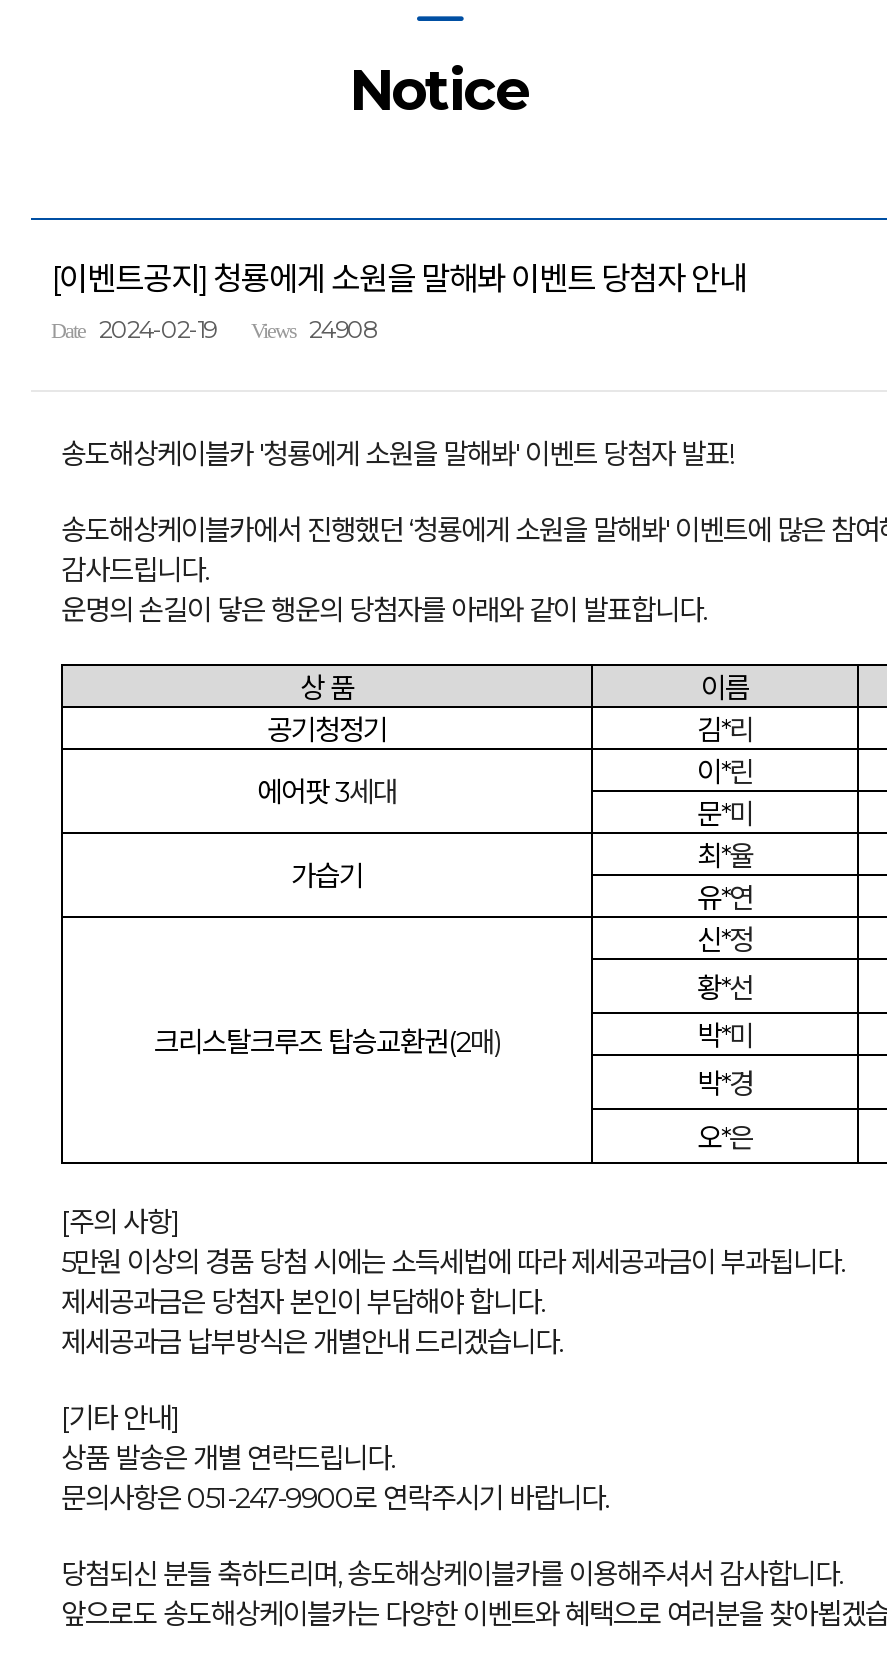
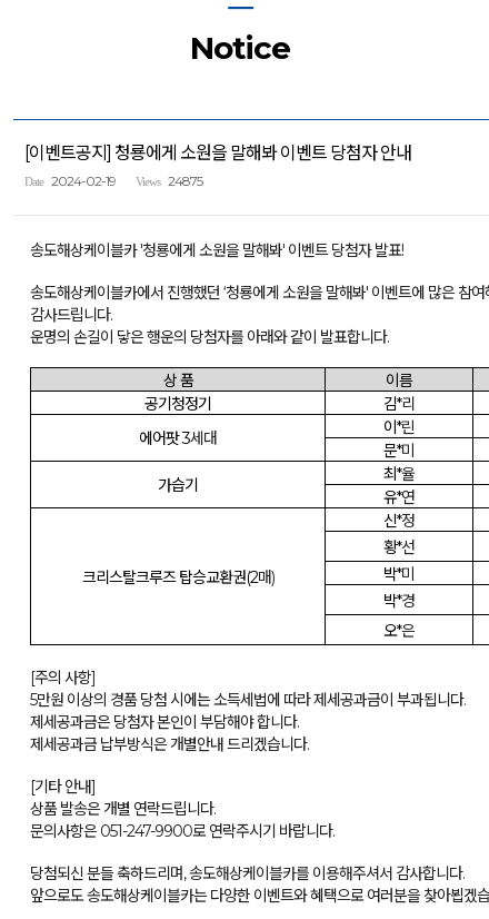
[51,314,377,344] Date 2024-02-19 Views 24908 -> [24,172,202,189] Date 2024-02-19 Views 24875

